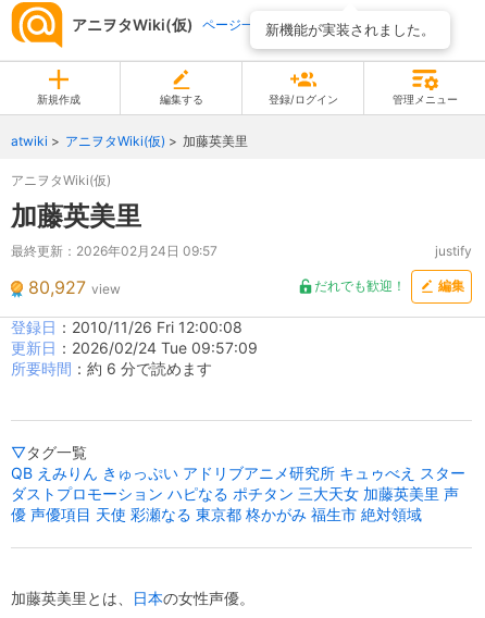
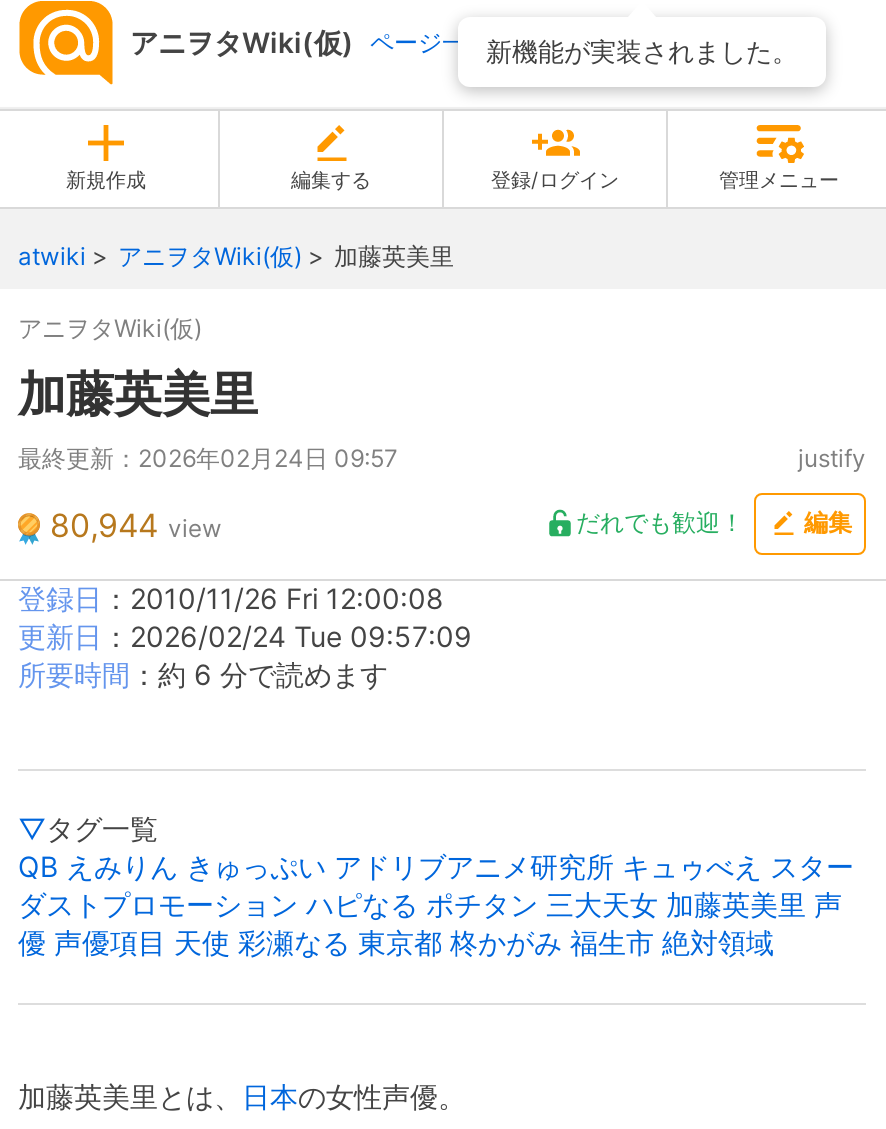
[28,276,121,298] 80,927 view -> [50,504,222,544] 80,944 view

